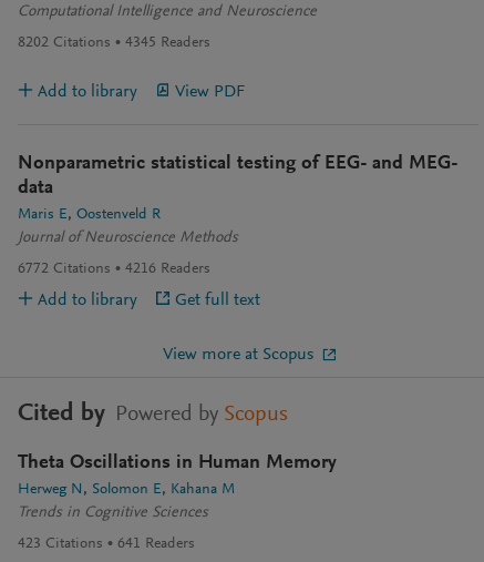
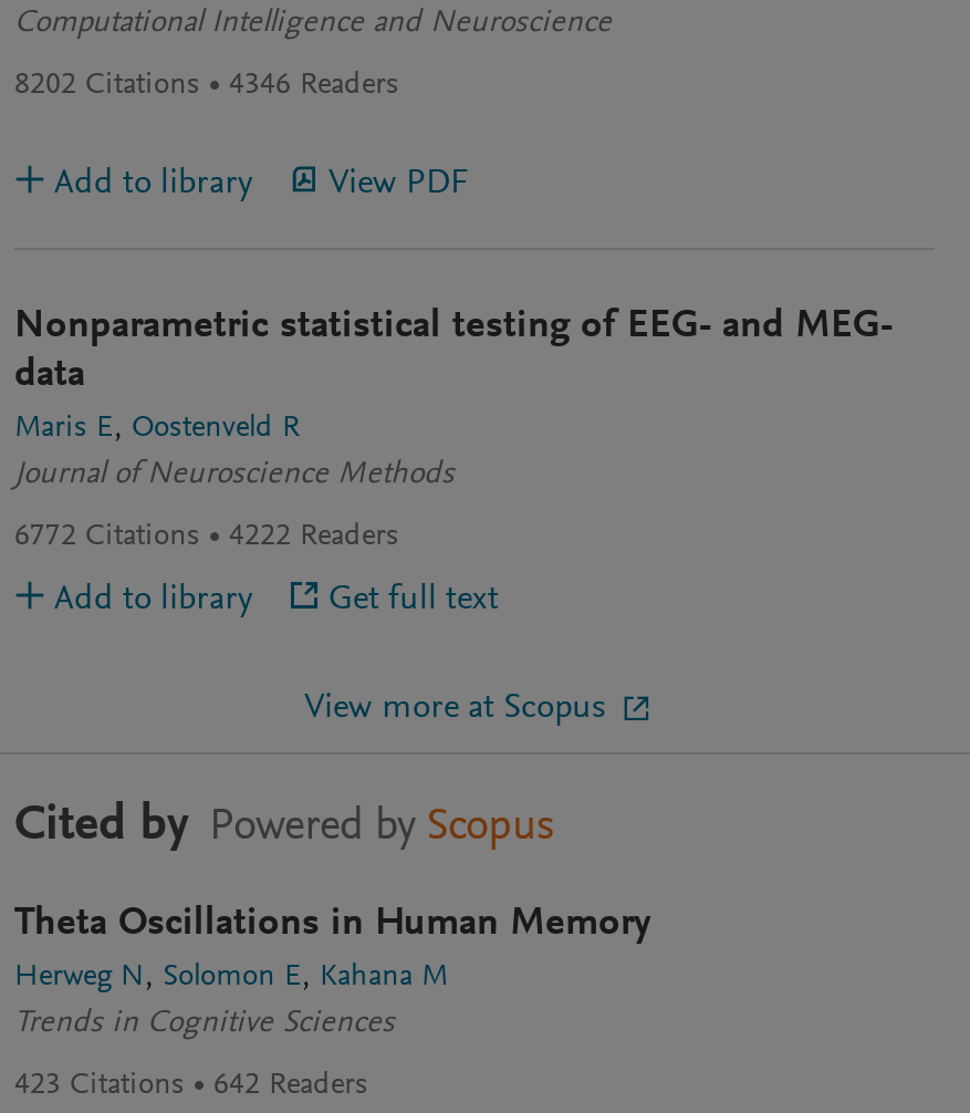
[18,35,210,51] 8202 Citations 4345 Readers -> [14,71,399,102] 8202 Citations 4346 Readers
[18,262,210,277] 6772 Citations 4216 Readers -> [14,522,399,553] 6772 Citations 4222 Readers
[18,537,195,552] 423 Citations 641 Readers -> [14,1072,368,1103] 423 Citations 642 Readers

